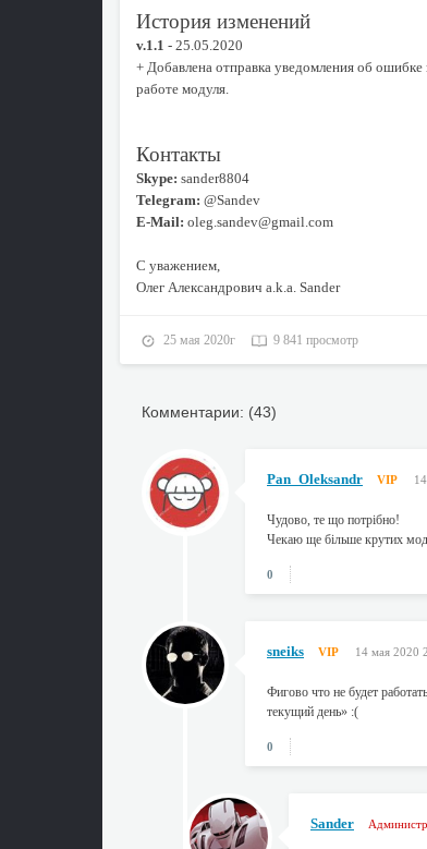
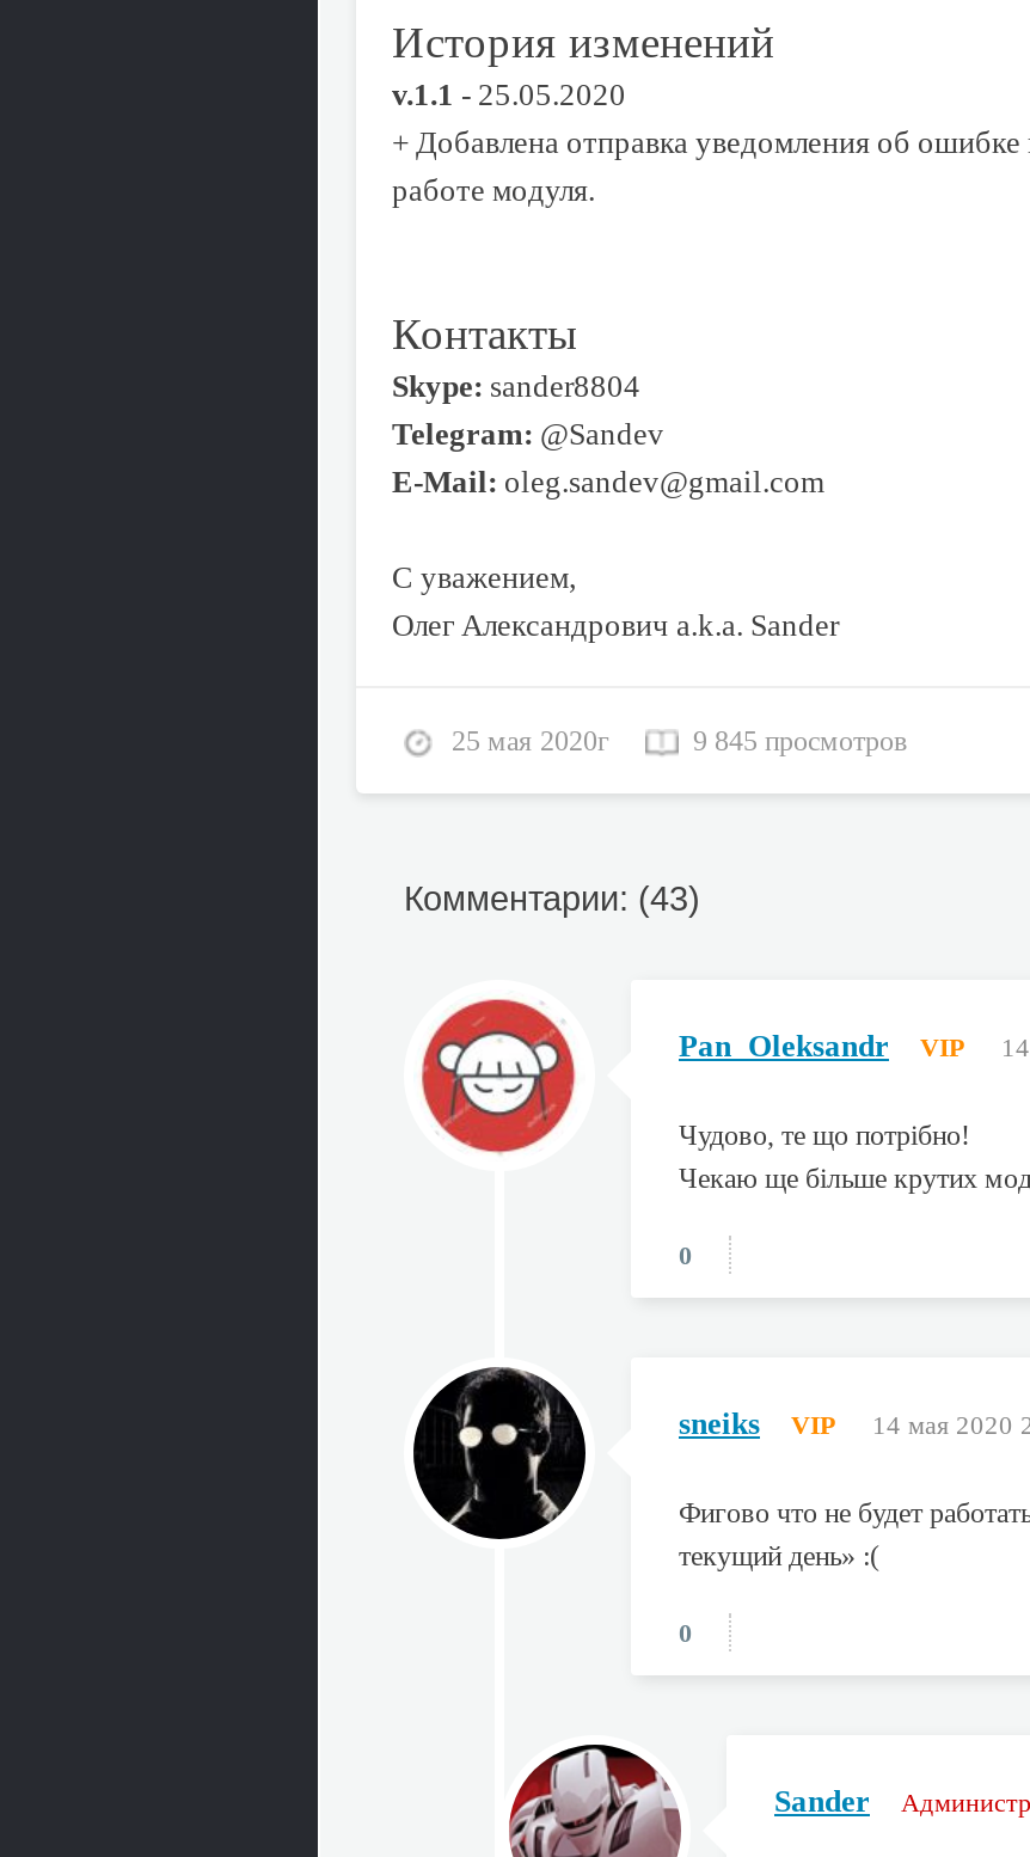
[273,332,358,348] 9 841 просмотр -> [693,724,908,758] 9 845 просмотров

